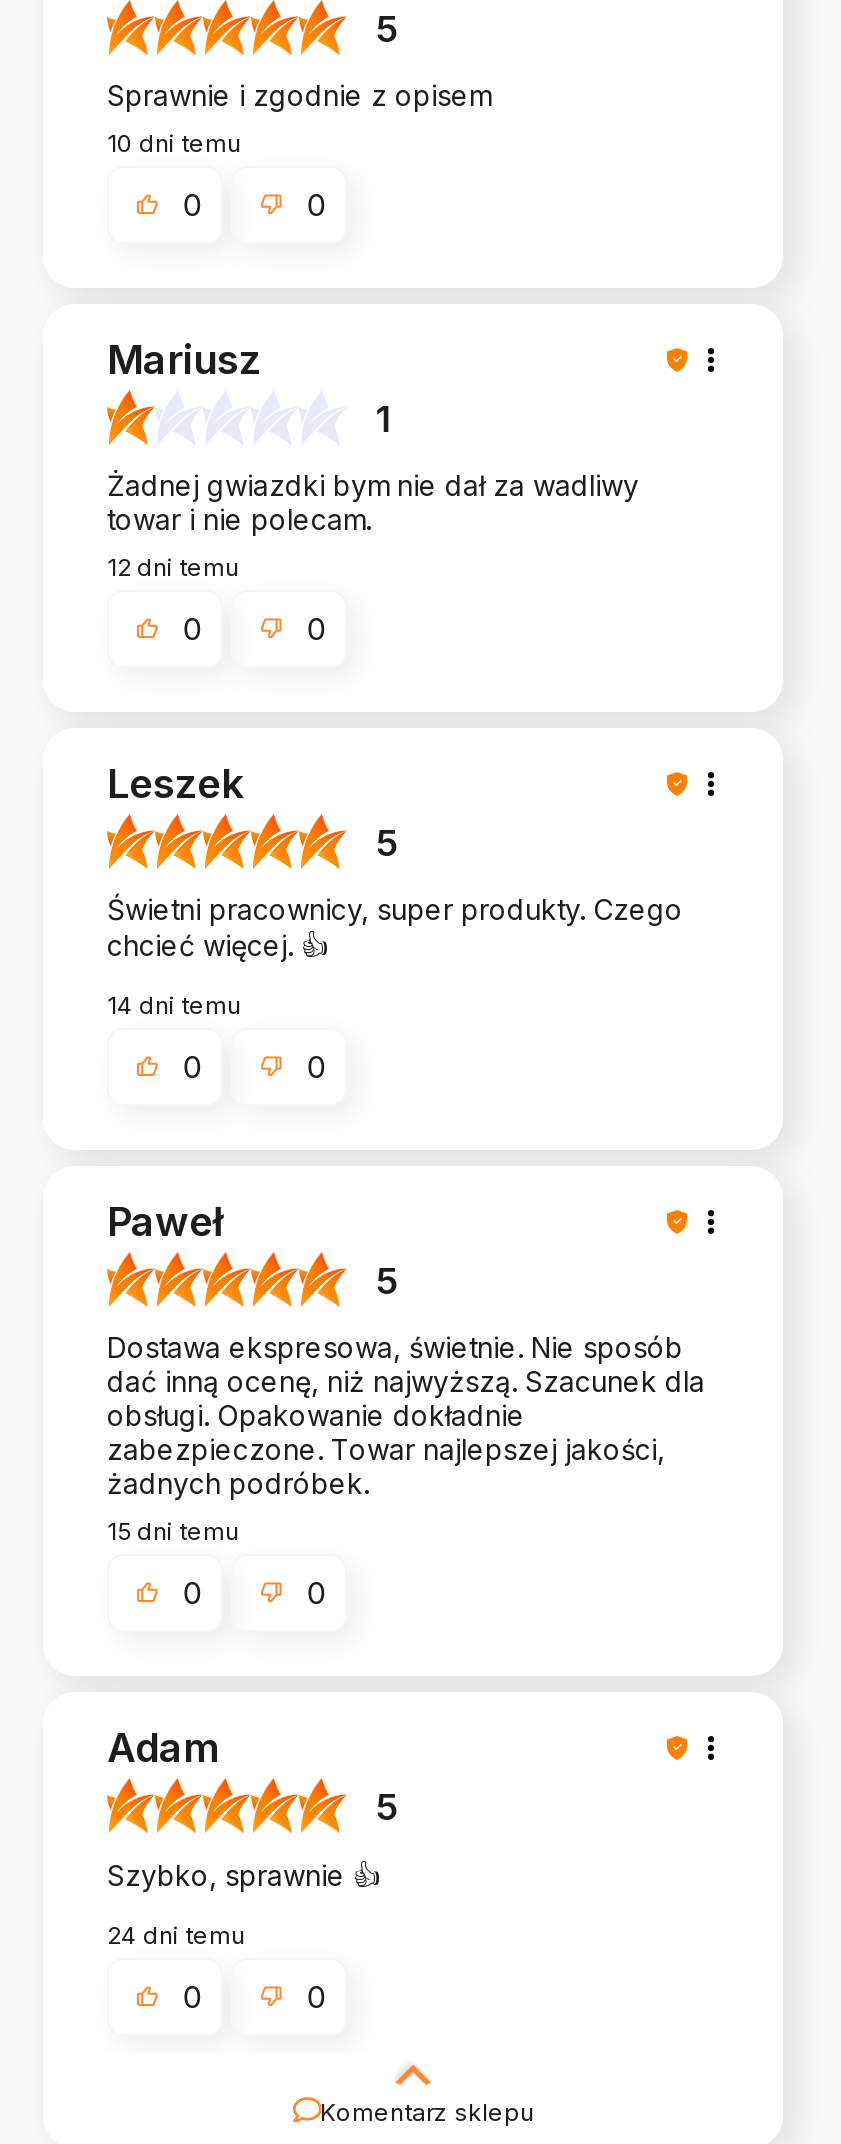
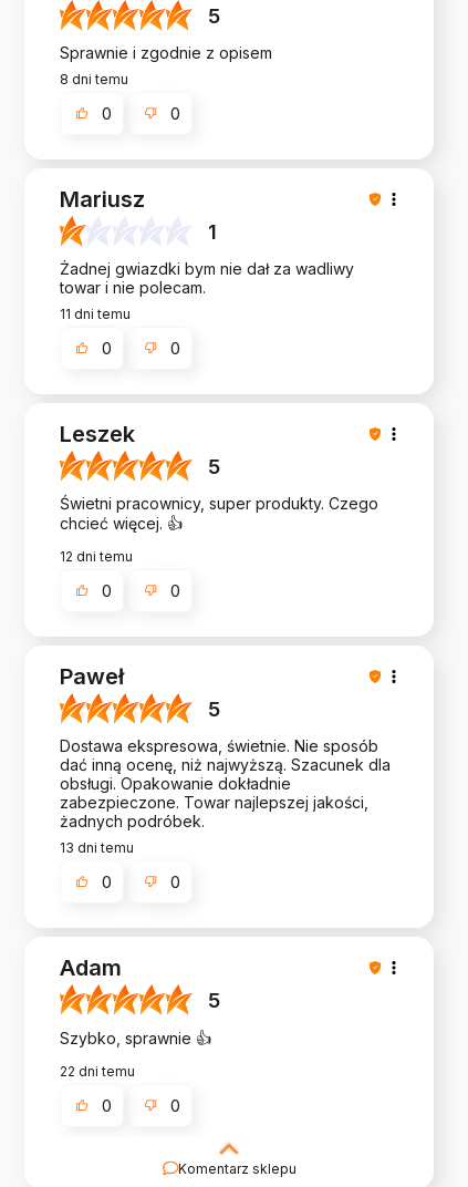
[107,128,241,158] 10 dni temu -> [60,71,128,88] 8 dni temu
[107,552,239,582] 12 dni temu -> [60,306,131,322] 11 dni temu
[107,990,241,1020] 14 dni temu -> [60,548,133,565] 12 dni temu
[107,1516,239,1546] 15 dni temu -> [60,839,134,856] 13 dni temu
[107,1920,245,1950] 24 dni temu -> [60,1063,135,1080] 22 dni temu

